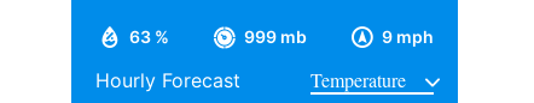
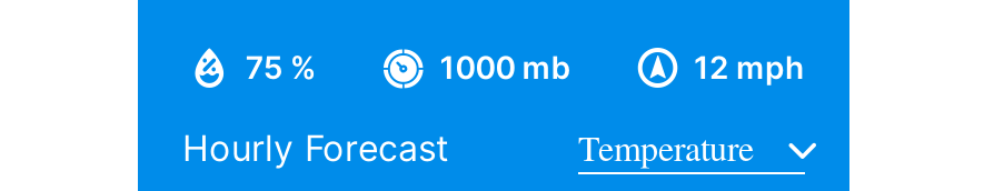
[130,26,170,46] 63 % -> [245,48,317,86] 75 %
[244,26,307,46] 999 mb -> [440,48,571,86] 1000 mb
[382,26,434,46] 9 mph -> [694,48,805,86] 12 mph

